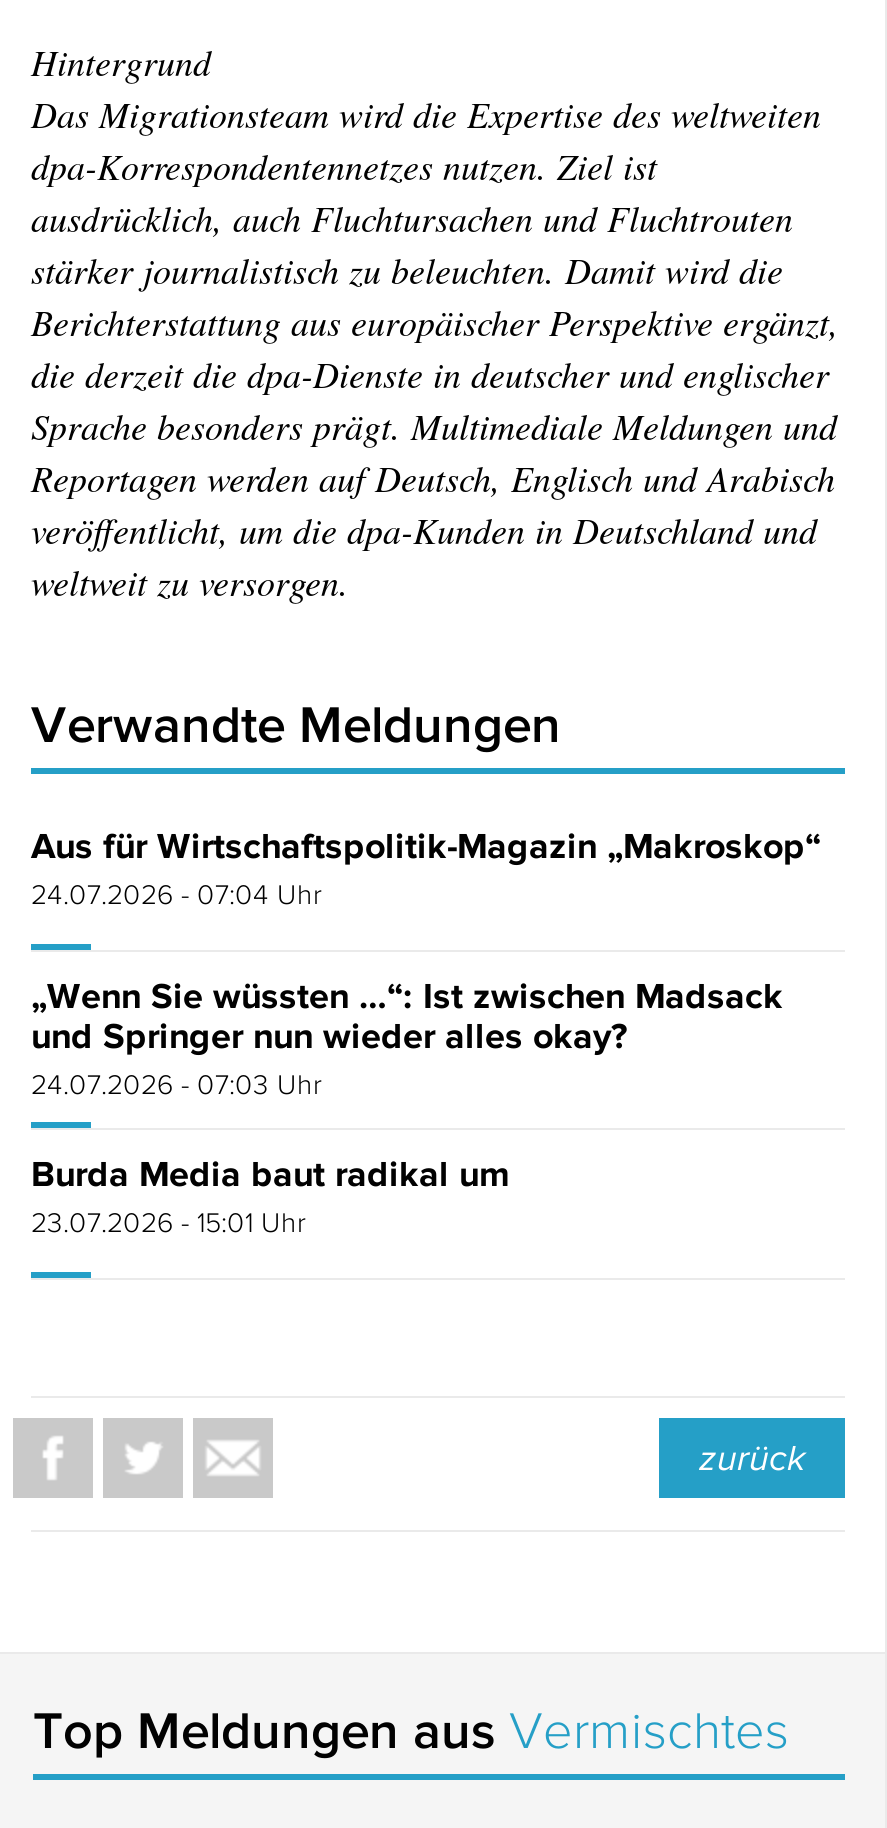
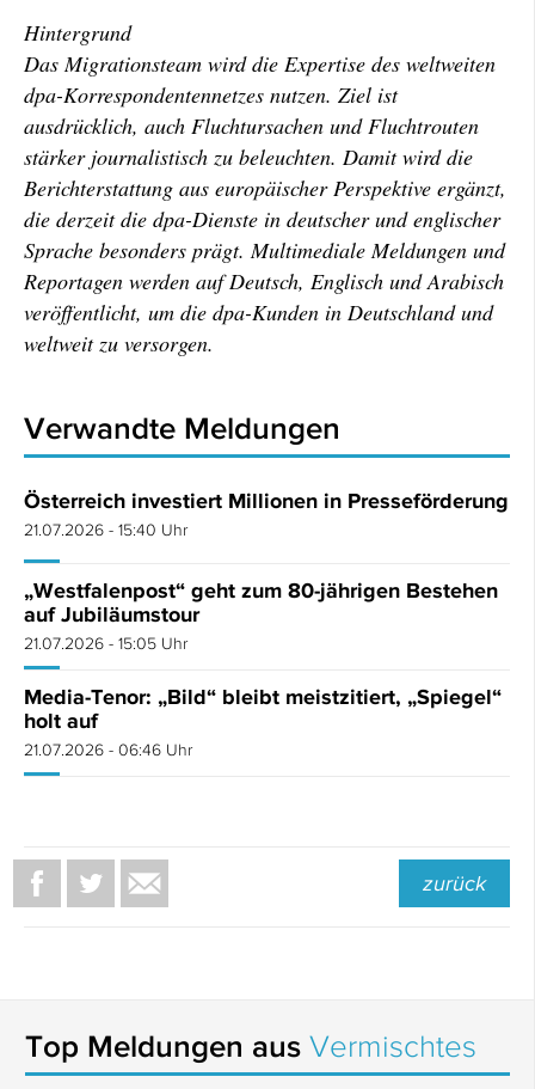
[31,827,821,911] Aus für Wirtschaftspolitik-Magazin „Makroskop“ | 24.07.2026 - 07:04 Uhr -> [24,490,509,540] Österreich investiert Millionen in Presseförderung | 21.07.2026 - 15:40 Uhr
[31,977,783,1101] „Wenn Sie wüssten …“: Ist zwischen Madsack | und Springer nun wieder alles okay? | 24.07.2026 - 07:03 Uhr -> [24,579,498,653] „Westfalenpost“ geht zum 80-jährigen Bestehen | auf Jubiläumstour | 21.07.2026 - 15:05 Uhr
[31,1155,509,1239] Burda Media baut radikal um | 23.07.2026 - 15:01 Uhr -> [24,686,502,760] Media-Tenor: „Bild“ bleibt meistzitiert, „Spiegel“ | holt auf | 21.07.2026 - 06:46 Uhr

